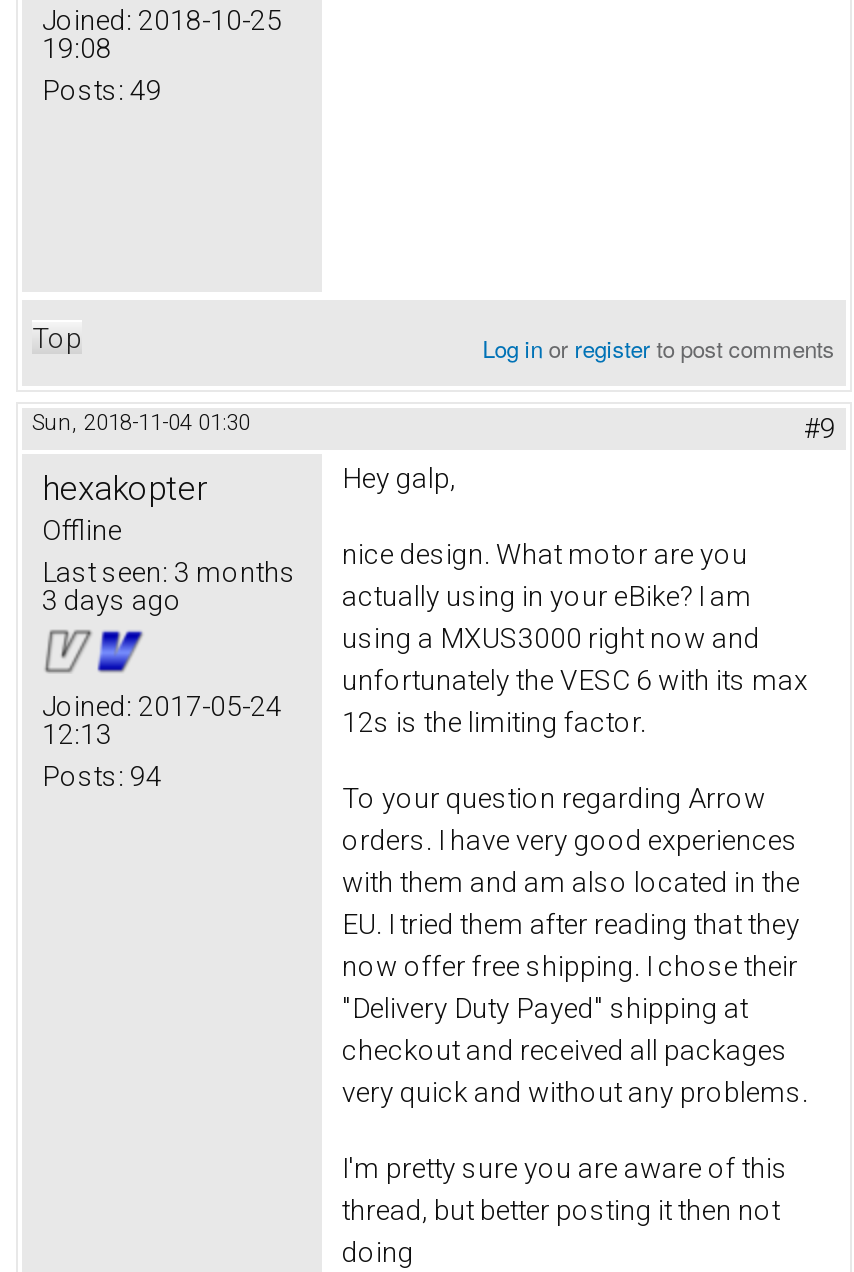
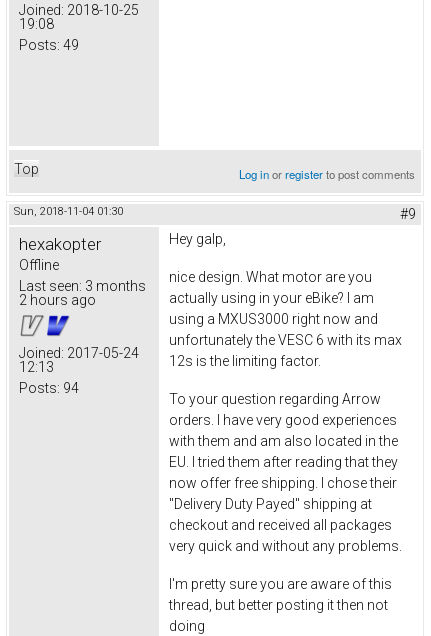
[42,584,182,616] 3 days ago -> [19,292,96,308] 2 hours ago

